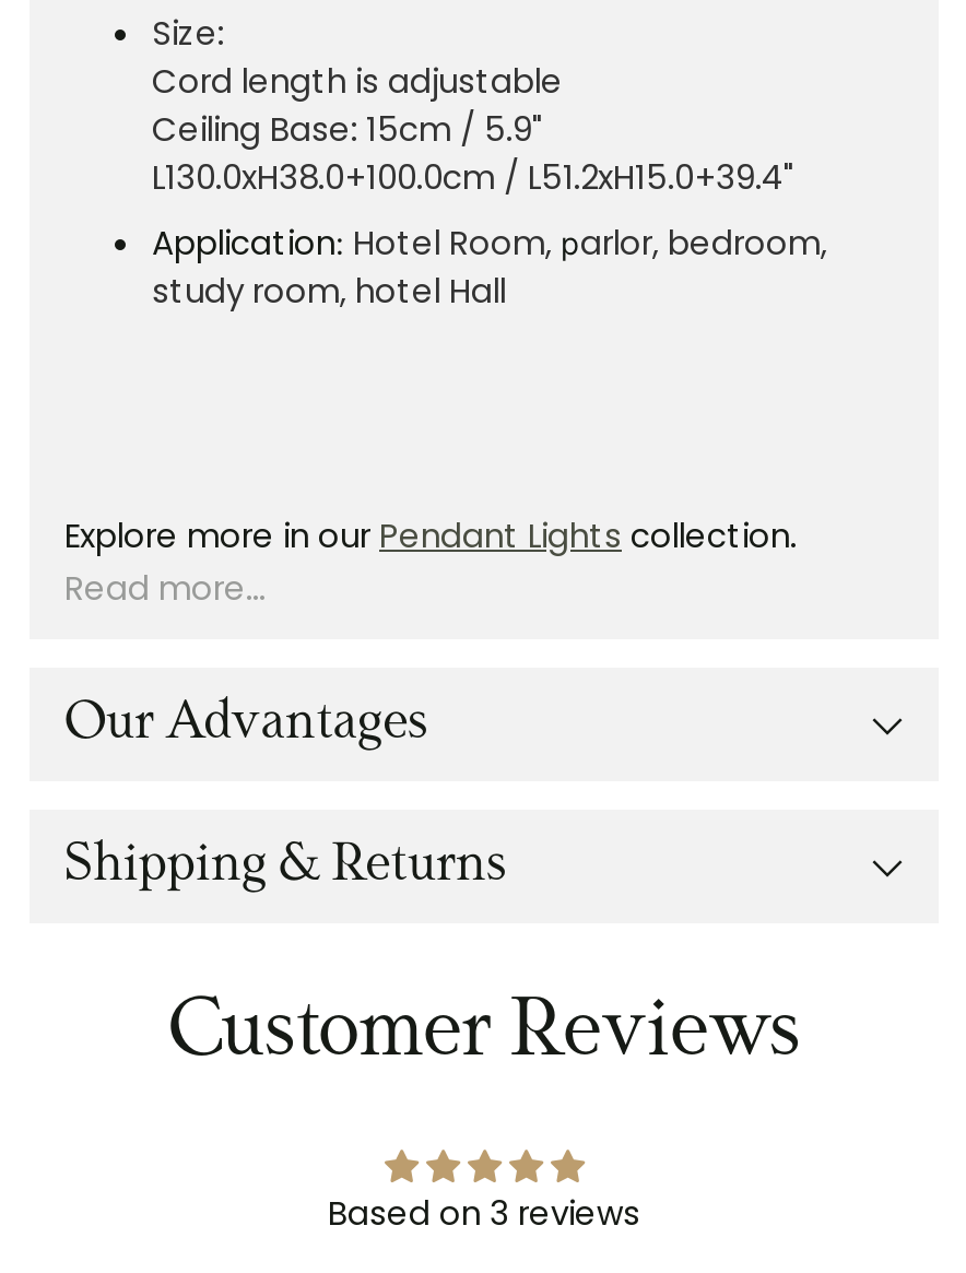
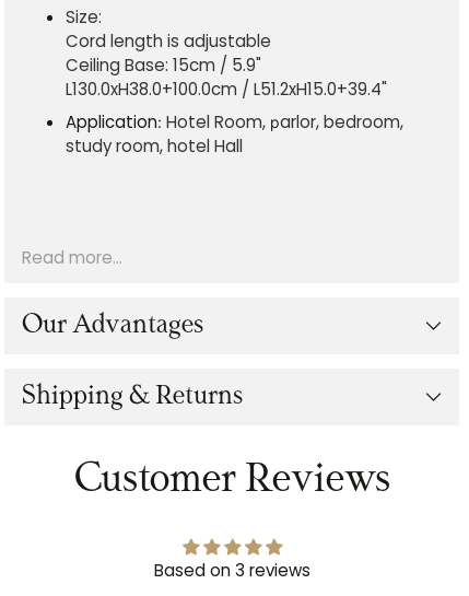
[64,513,797,559] Explore more in our Pendant Lights collection. -> none

